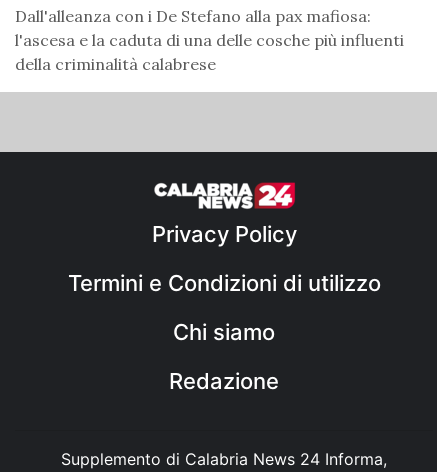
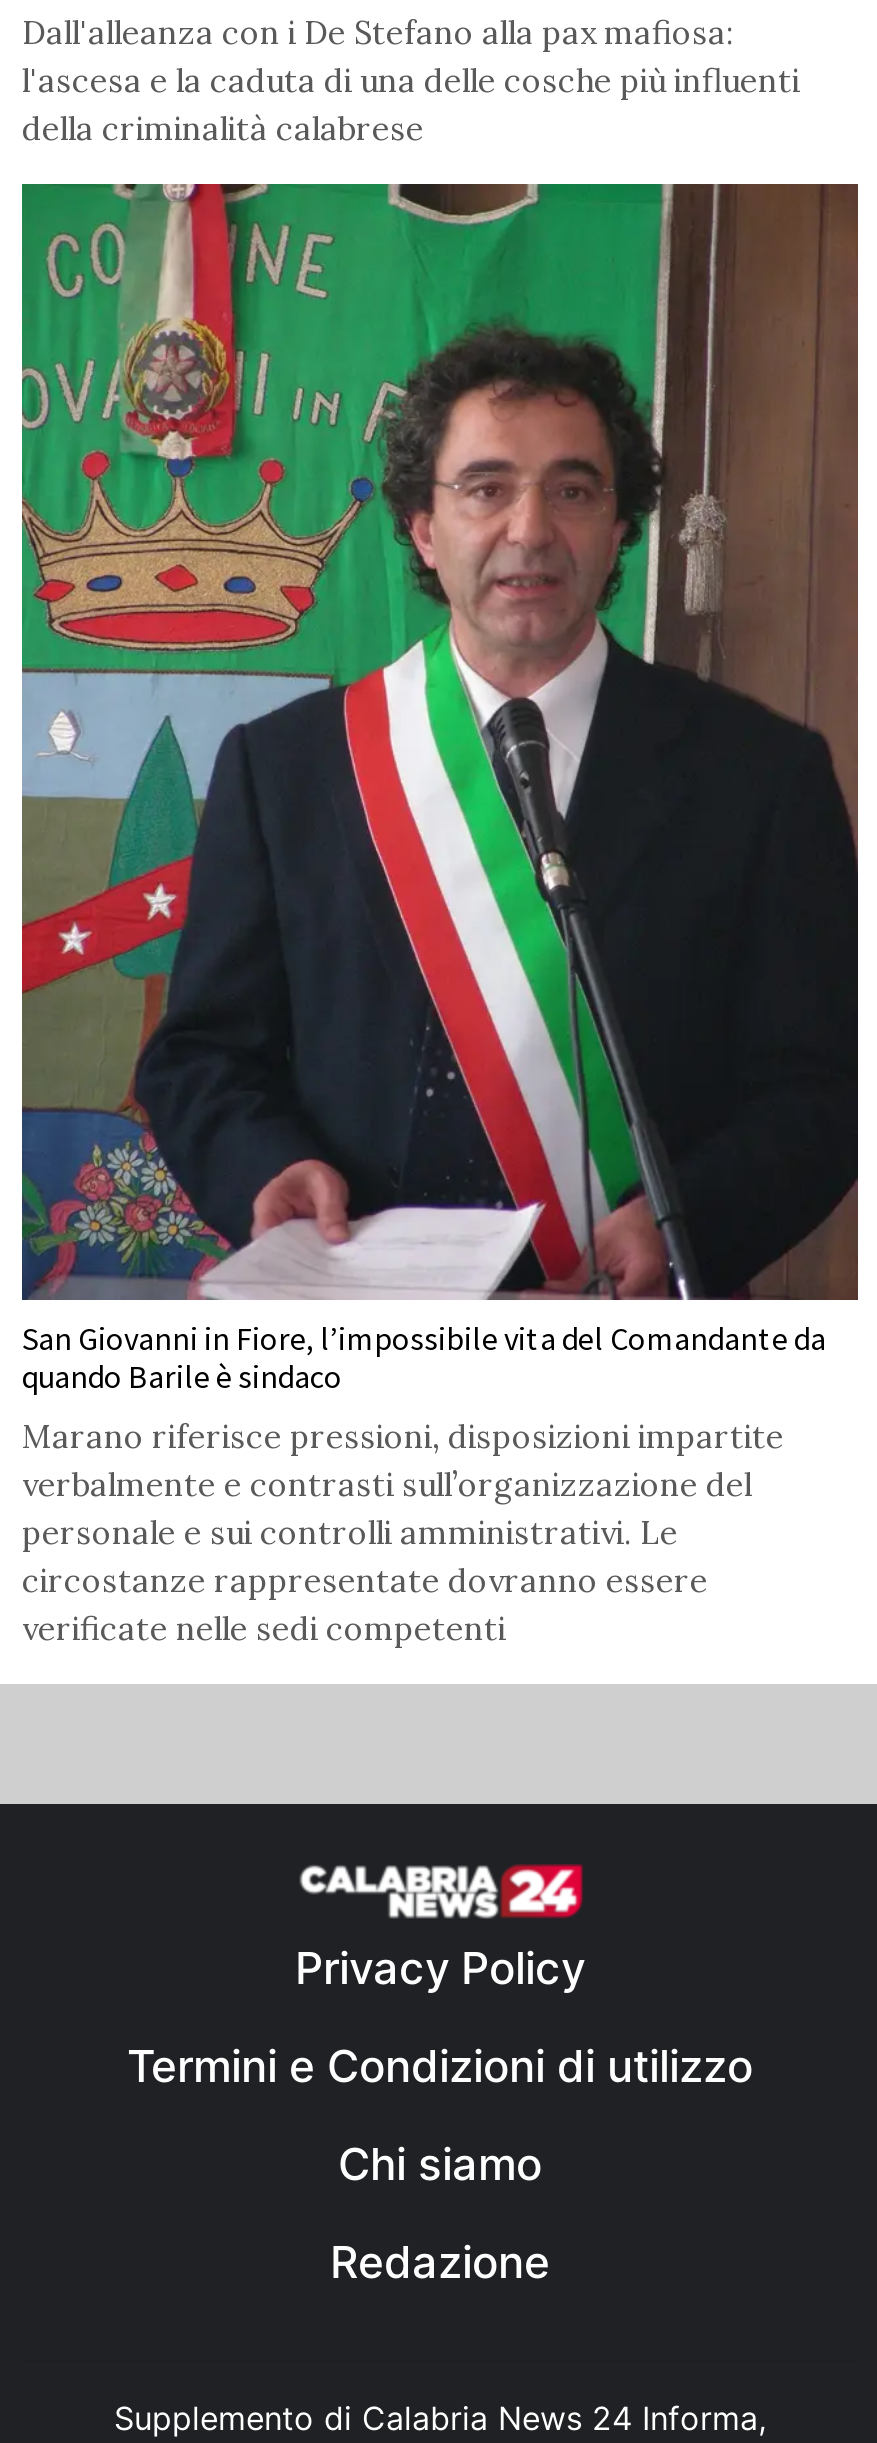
none -> [20,182,860,1647] [image] | San Giovanni in Fiore, l’impossibile vita del Comandante da | quando Barile è sindaco | Marano riferisce pressioni, disposizioni impartite | verbalmente e contrasti sull’organizzazione del | personale e sui controlli amministrativi. Le | circostanze rappresentate dovranno essere | verificate nelle sedi competenti

